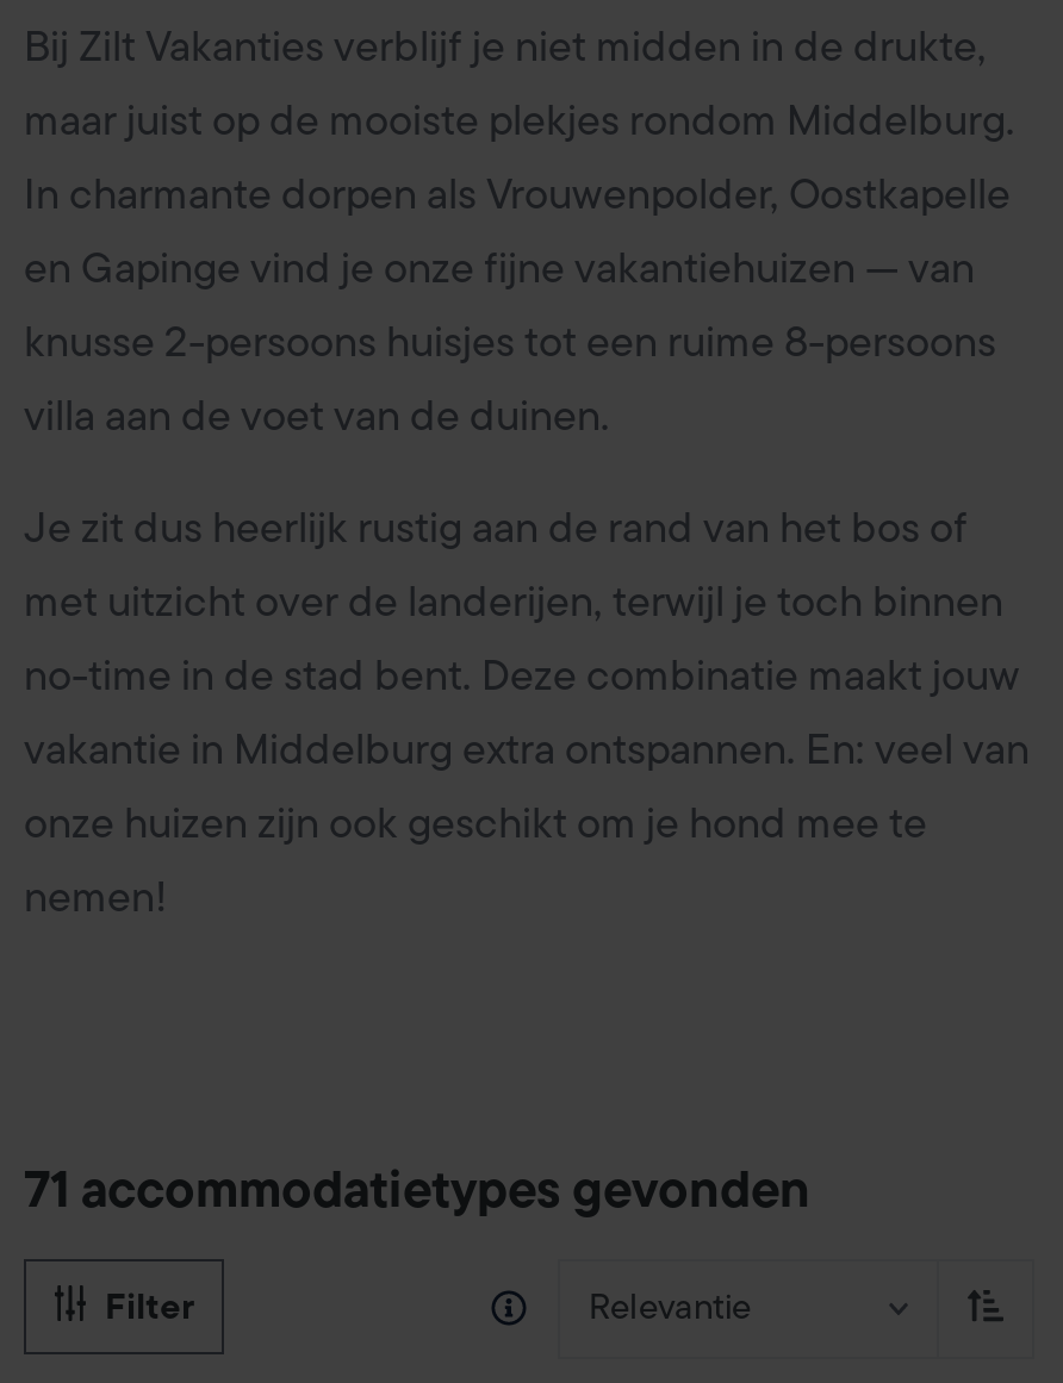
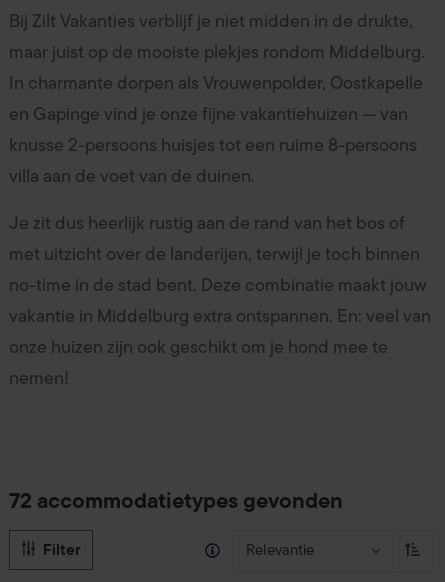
[24,1149,810,1227] 71 accommodatietypes gevonden -> [9,484,343,517] 72 accommodatietypes gevonden

